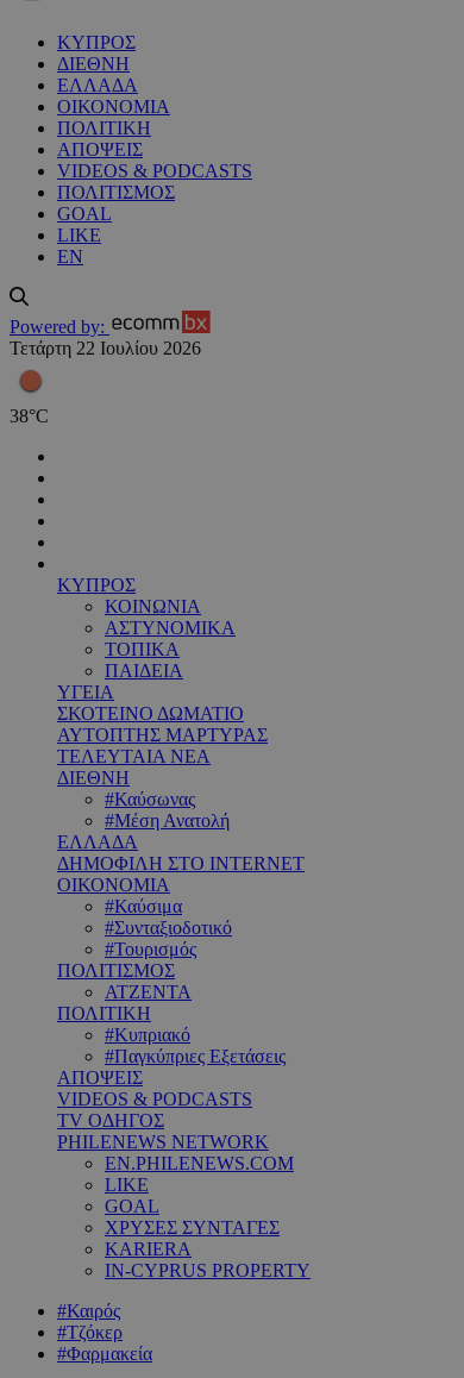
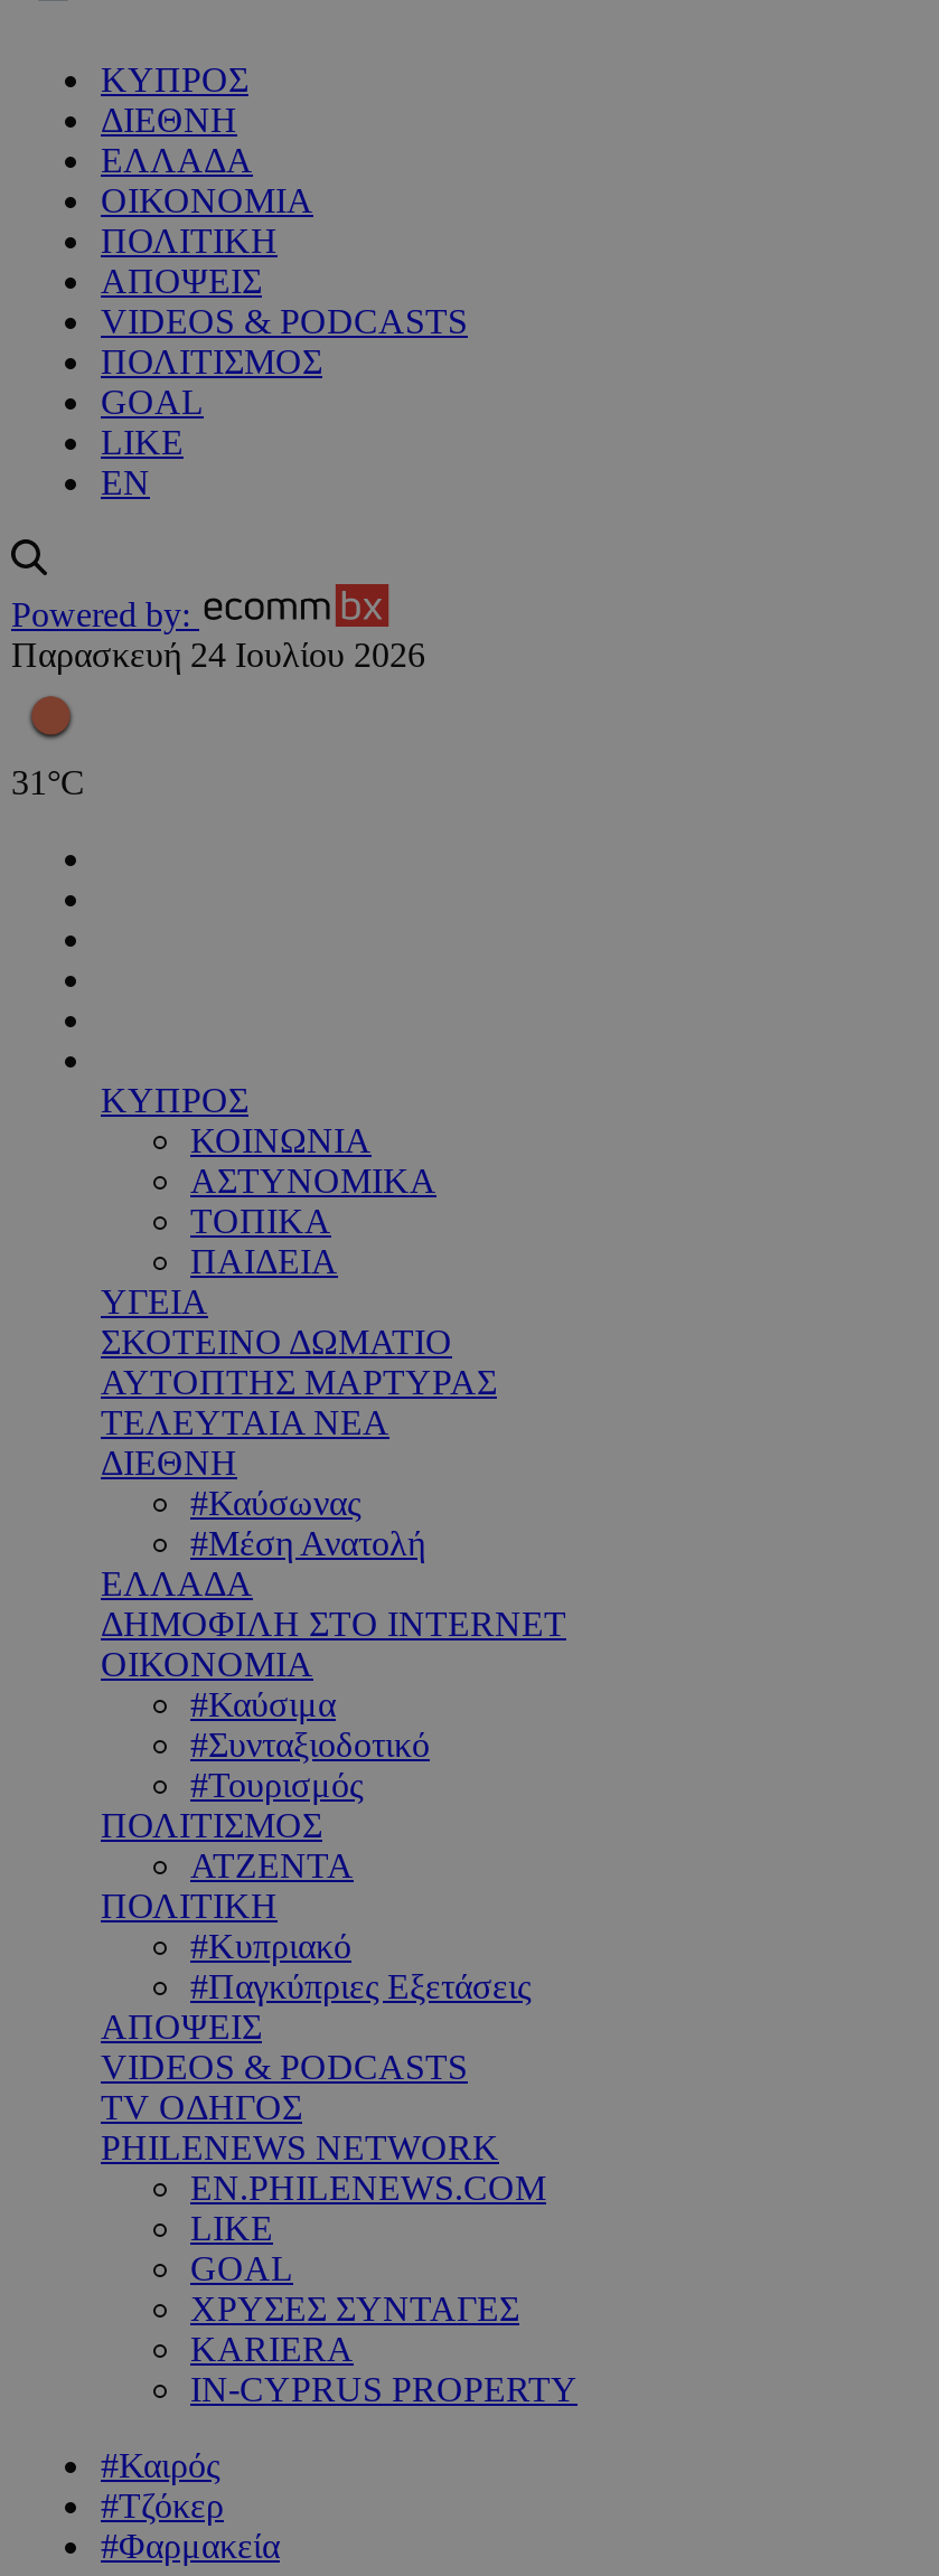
[10,338,201,358] Τετάρτη 22 Ιουλίου 2026 -> [11,636,425,674] Παρασκευή 24 Ιουλίου 2026
[10,406,49,426] 38 °C -> [11,764,85,802] 31 °C

